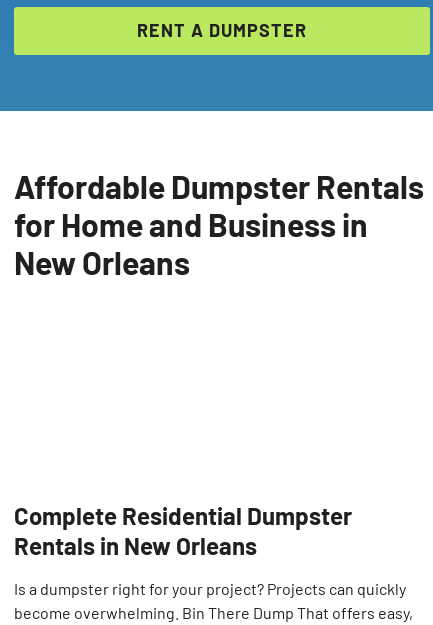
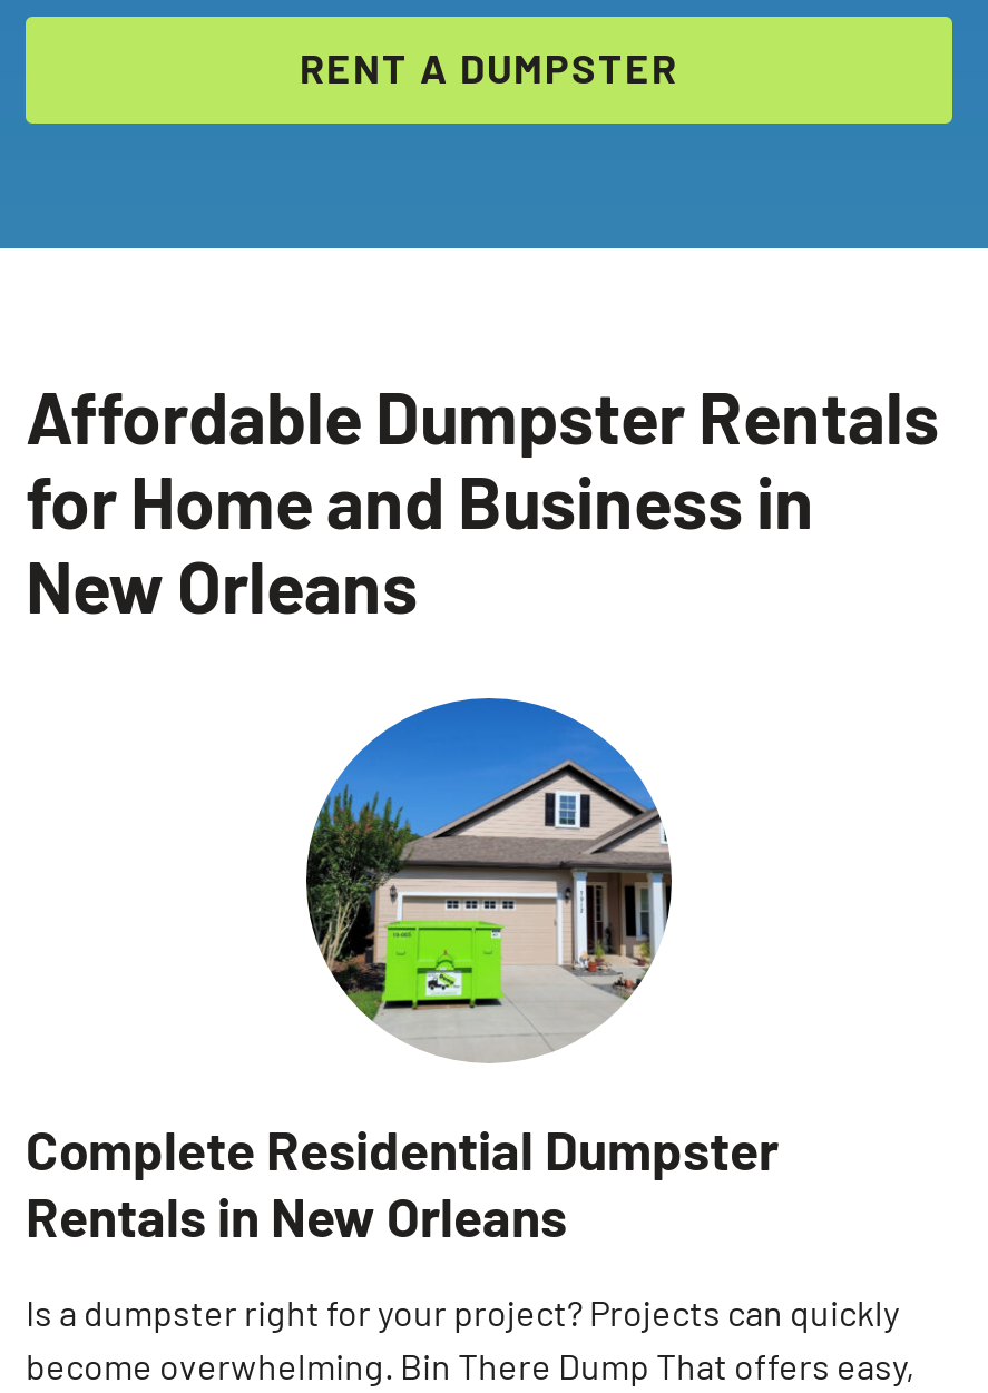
none -> [304,696,674,1063] [image]

